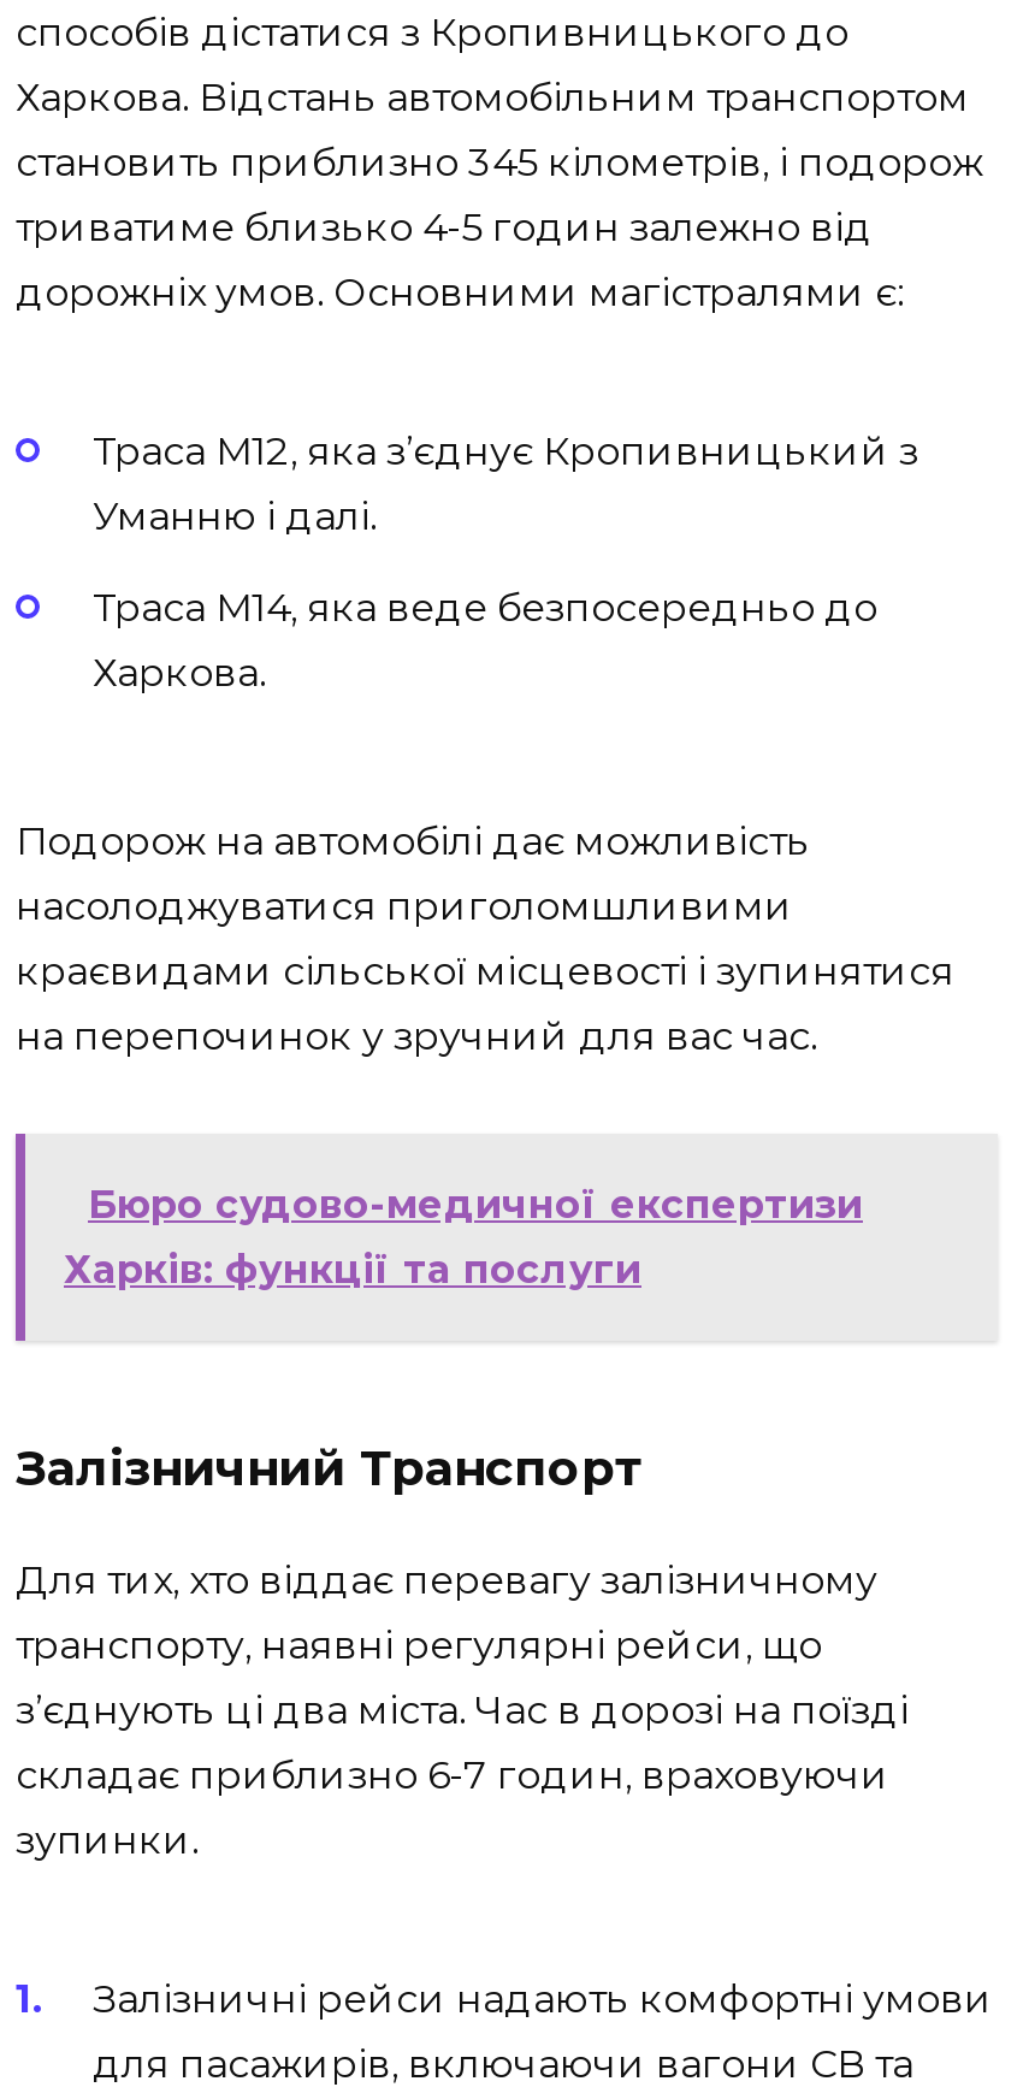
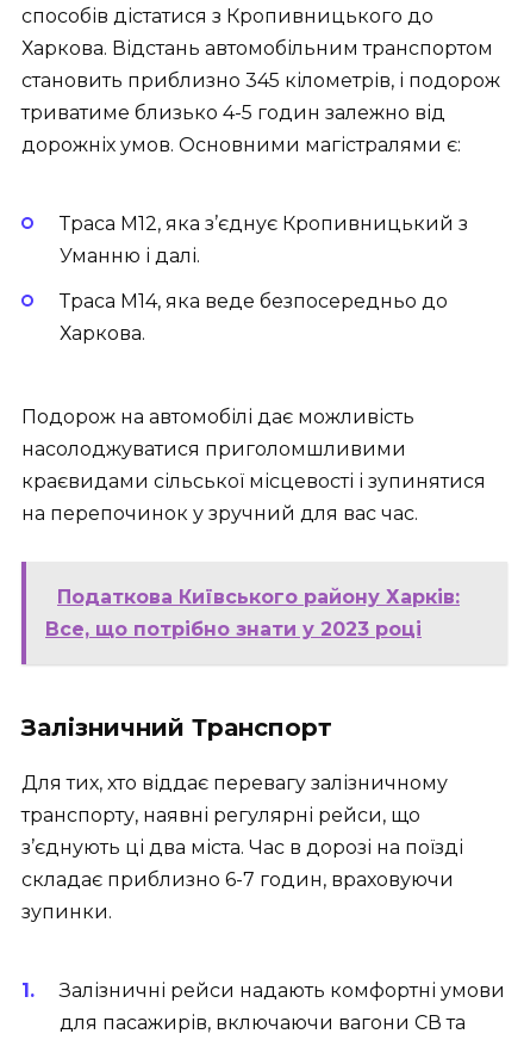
[64,1183,863,1293] Бюро судово-медичної експертизи | Харків: функції та послуги -> [45,586,460,641] Податкова Київського району Харків: | Все, що потрібно знати у 2023 році

